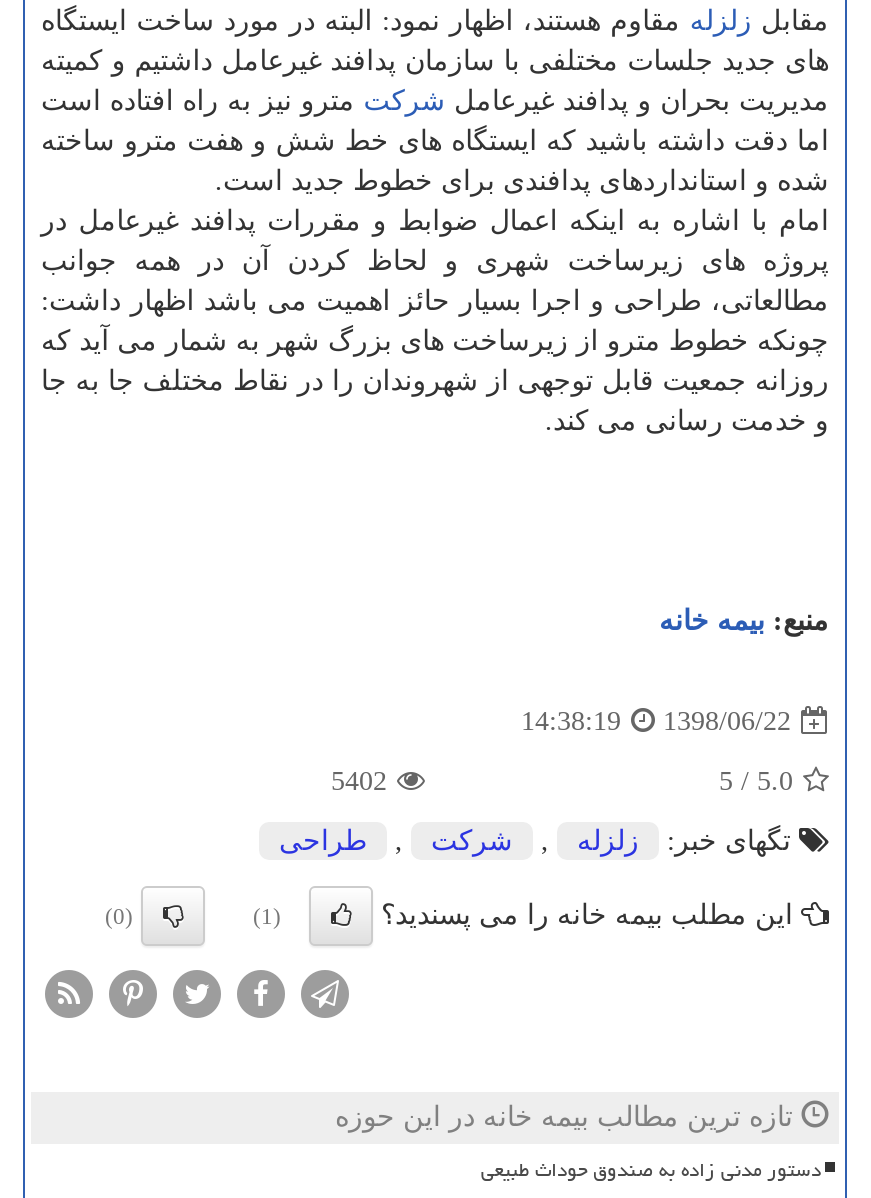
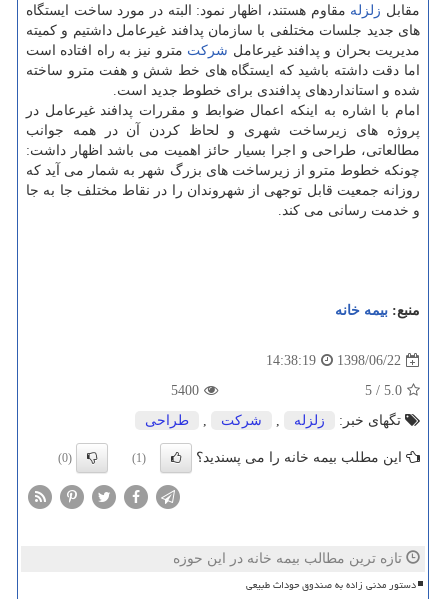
[331,767,387,797] 5402 -> [171,383,199,398] 5400

